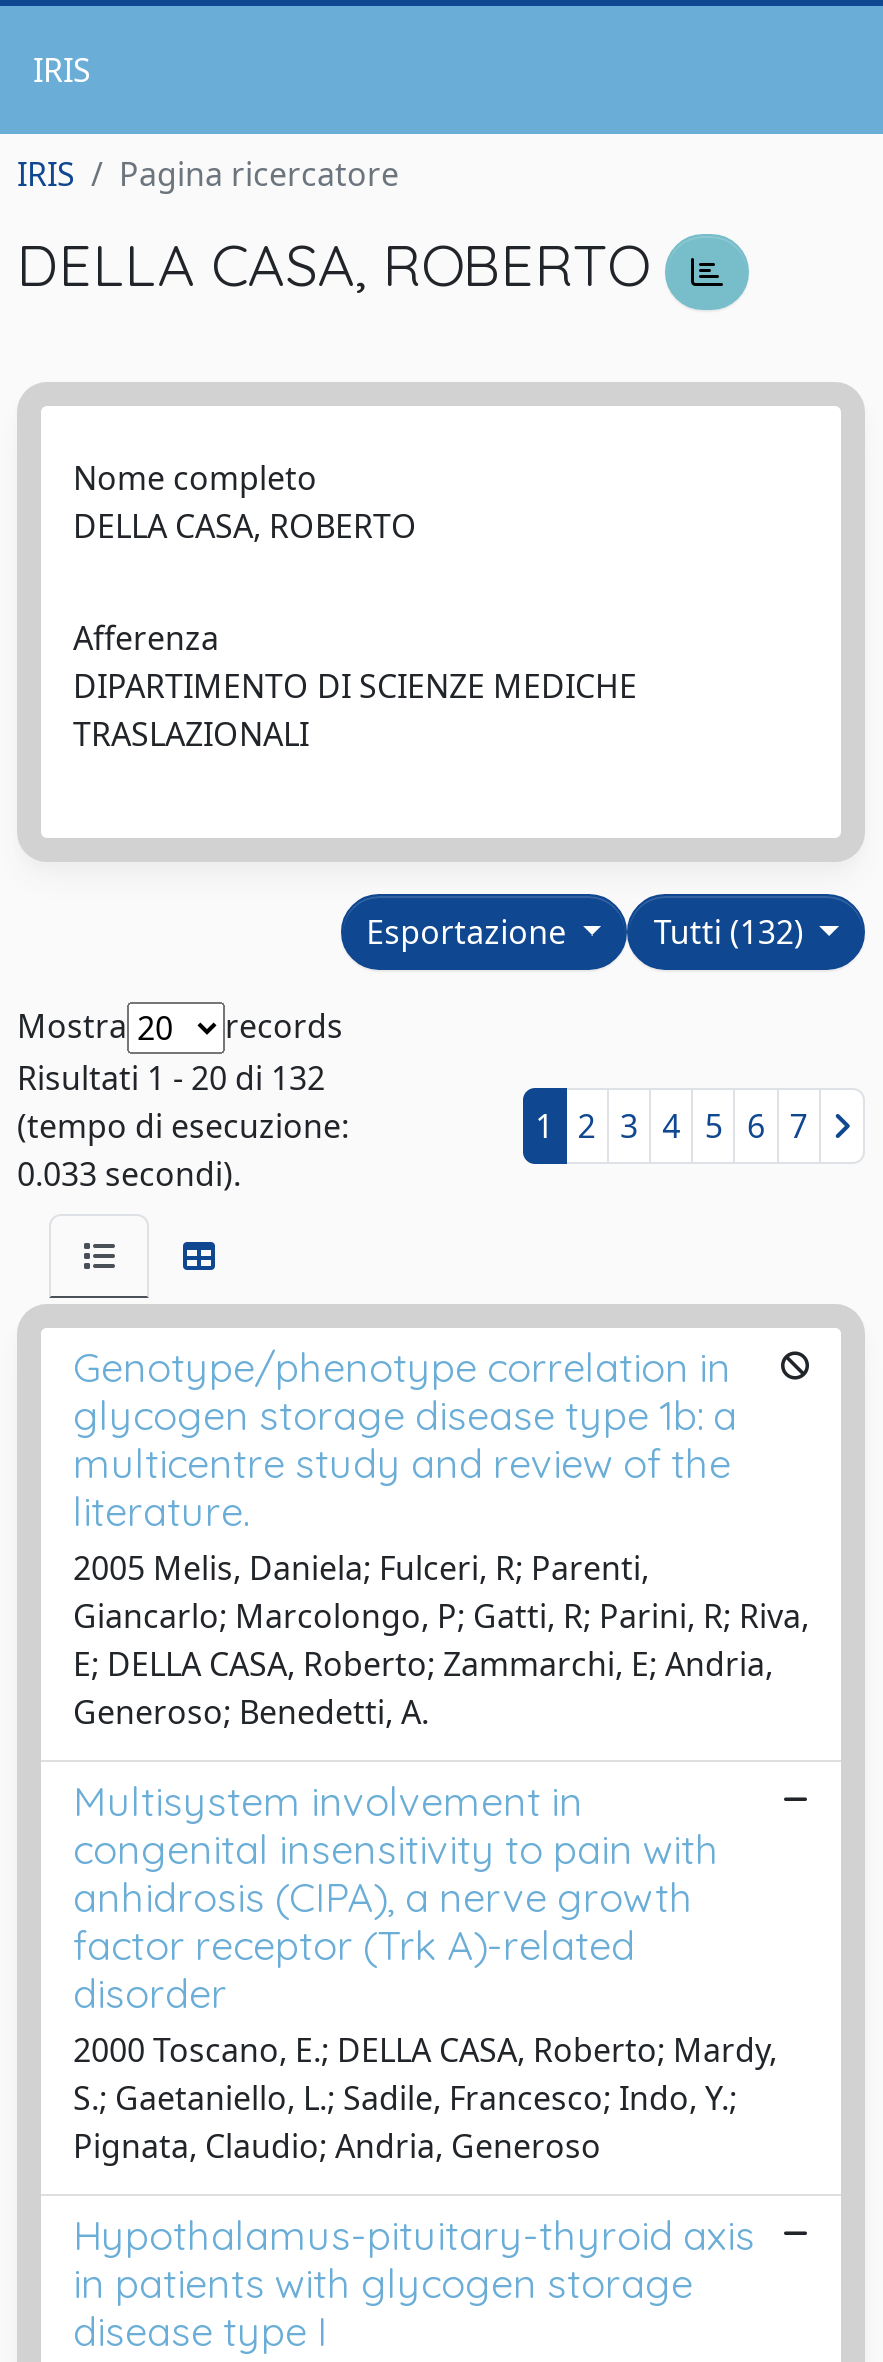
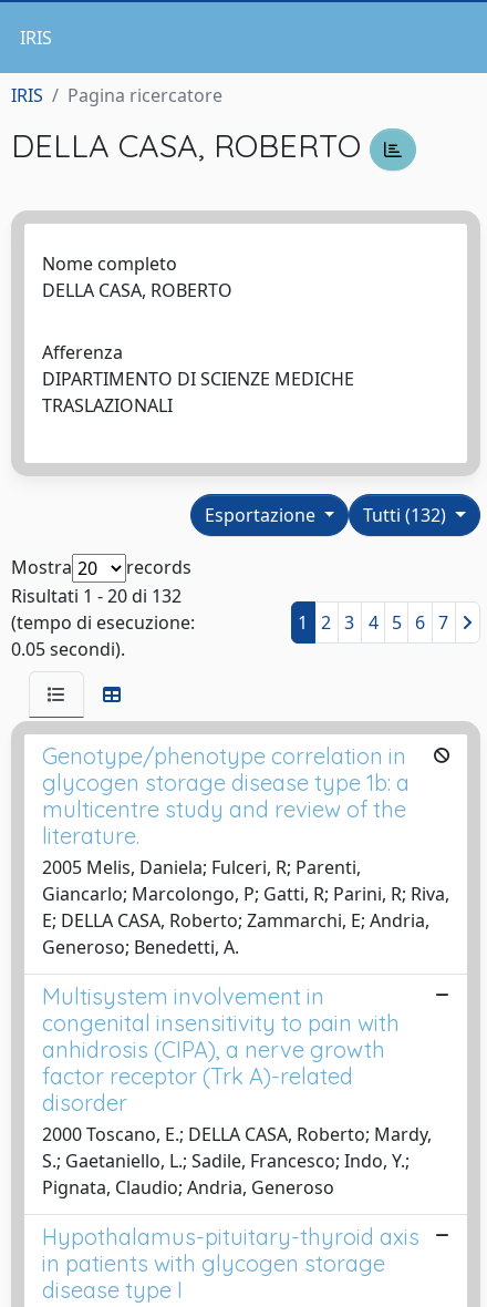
[17,1152,241,1196] 0.033 secondi). -> [11,637,125,661] 0.05 secondi).

